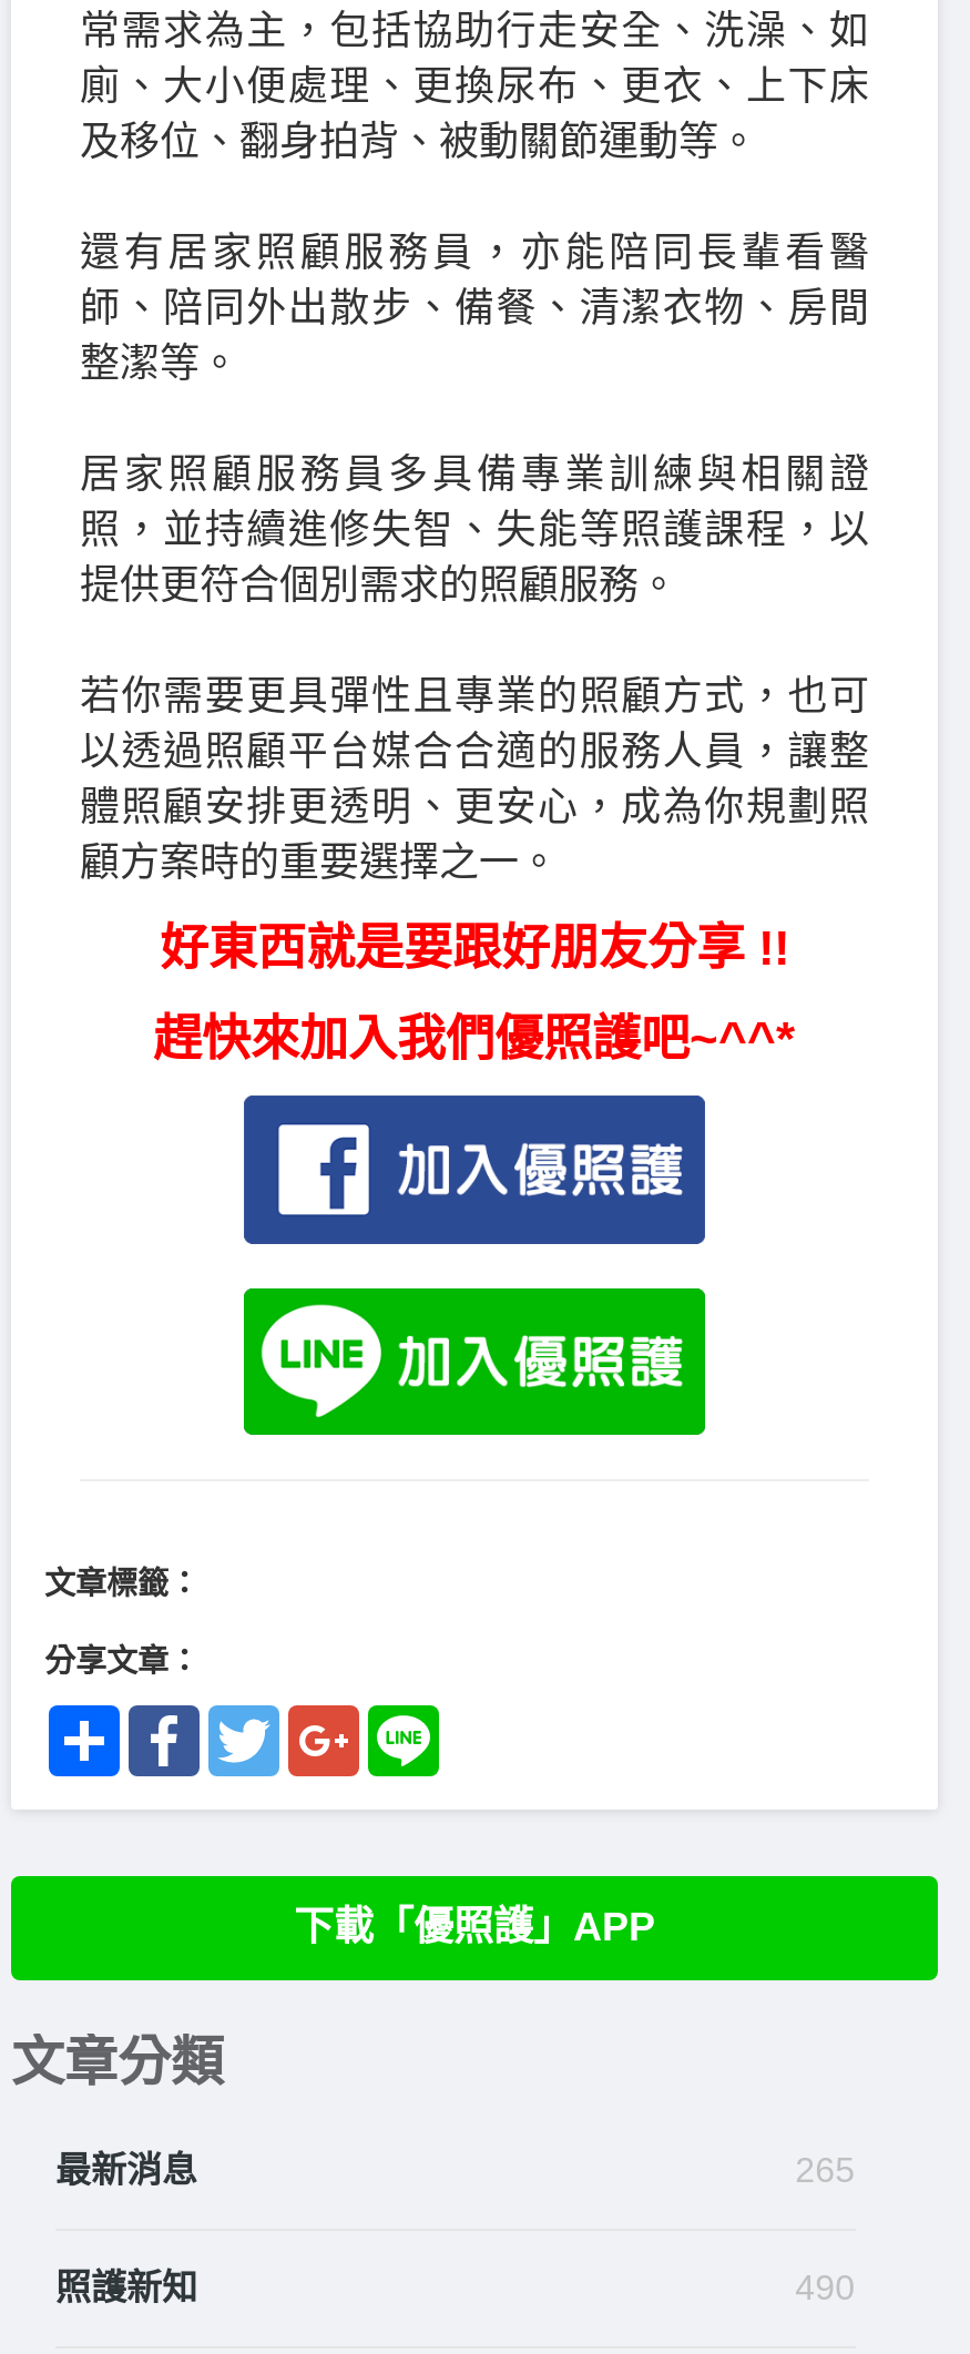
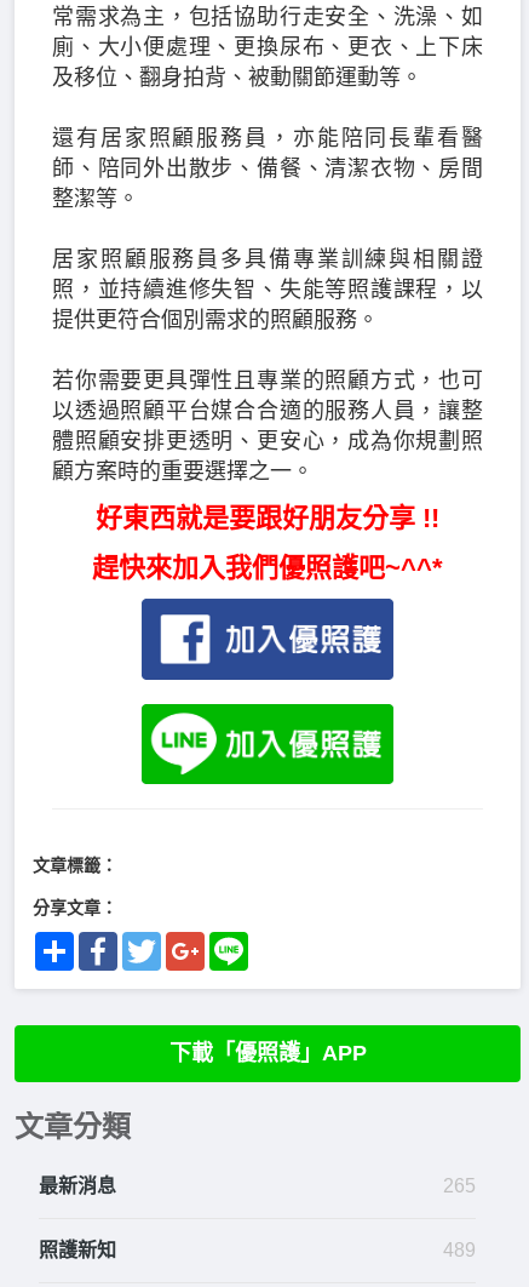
[795,2269,855,2307] 490 -> [443,1240,475,1261] 489

